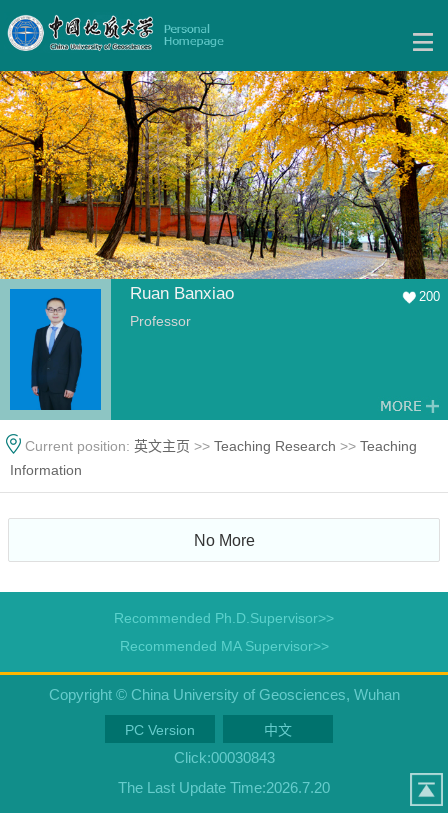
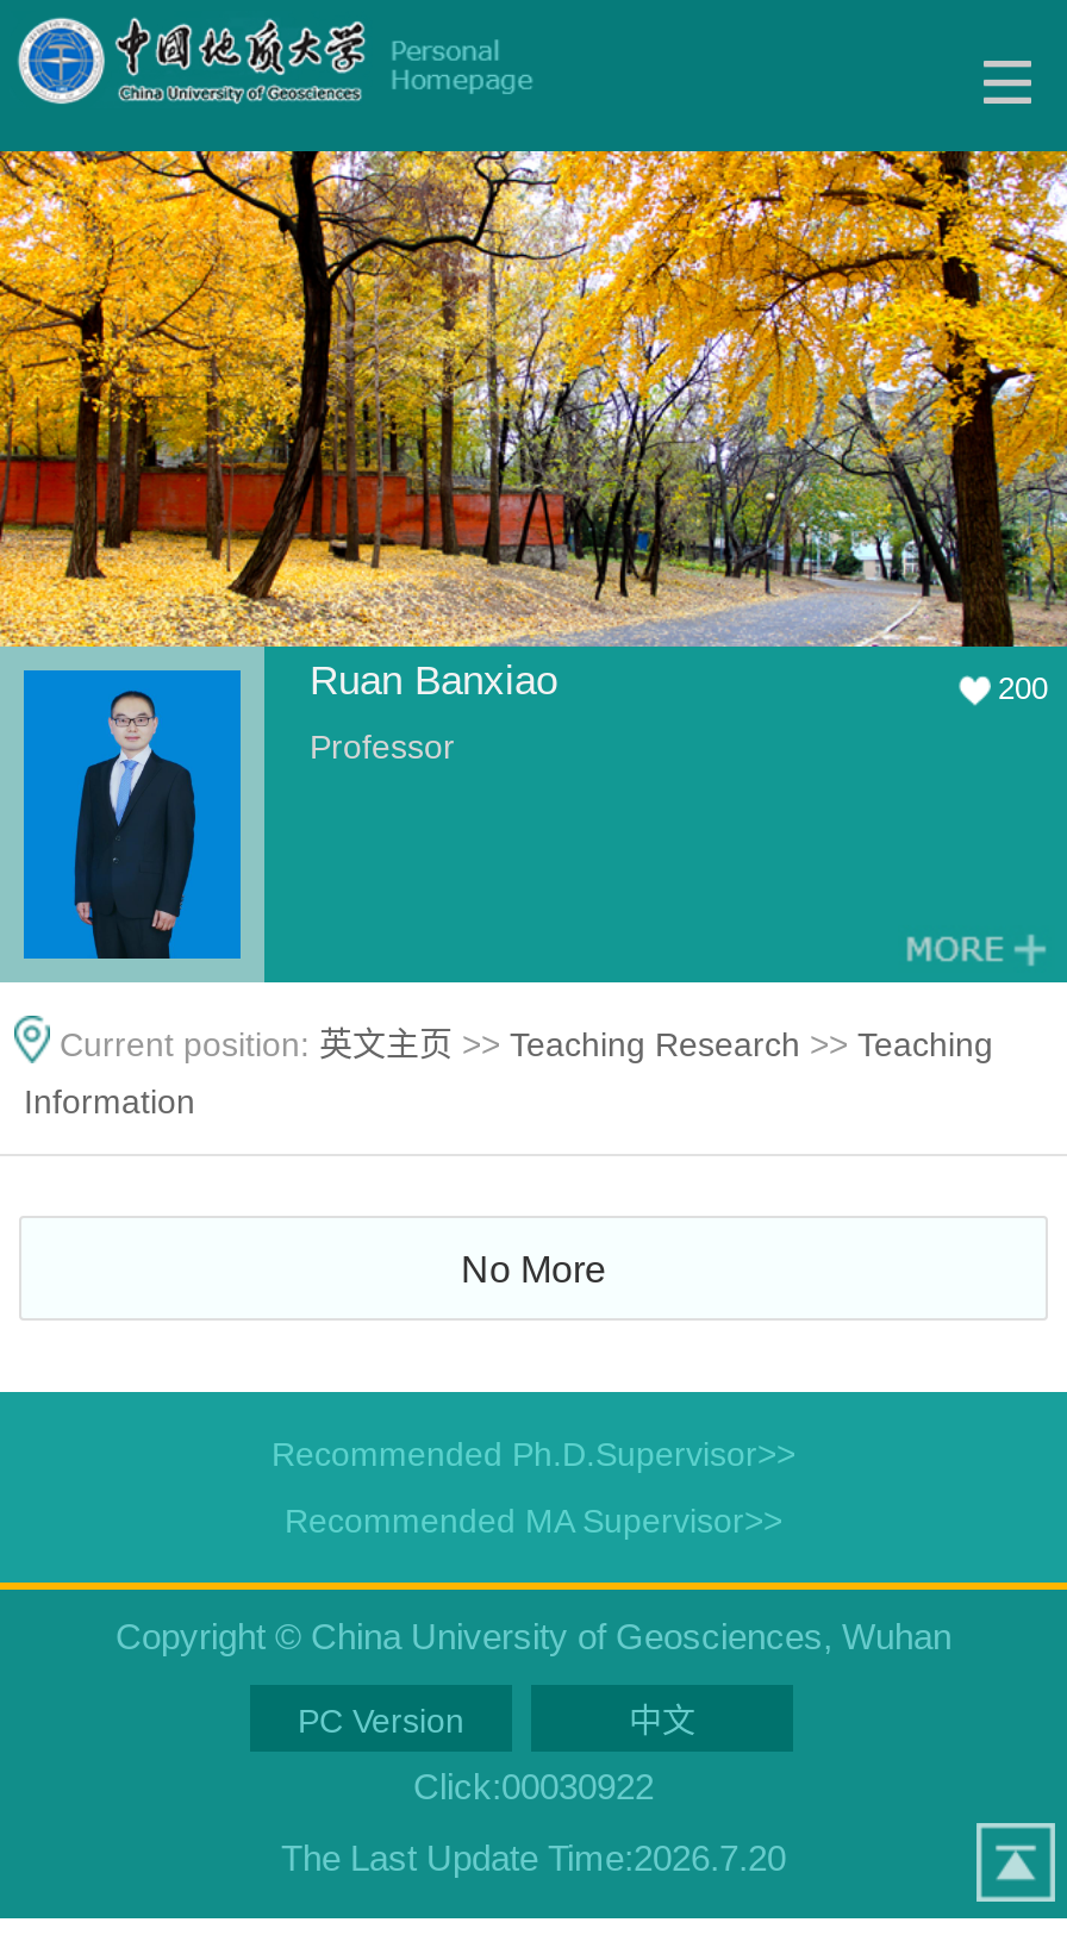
[173,749,274,766] Click:00030843 -> [413,1766,654,1806] Click:00030922

